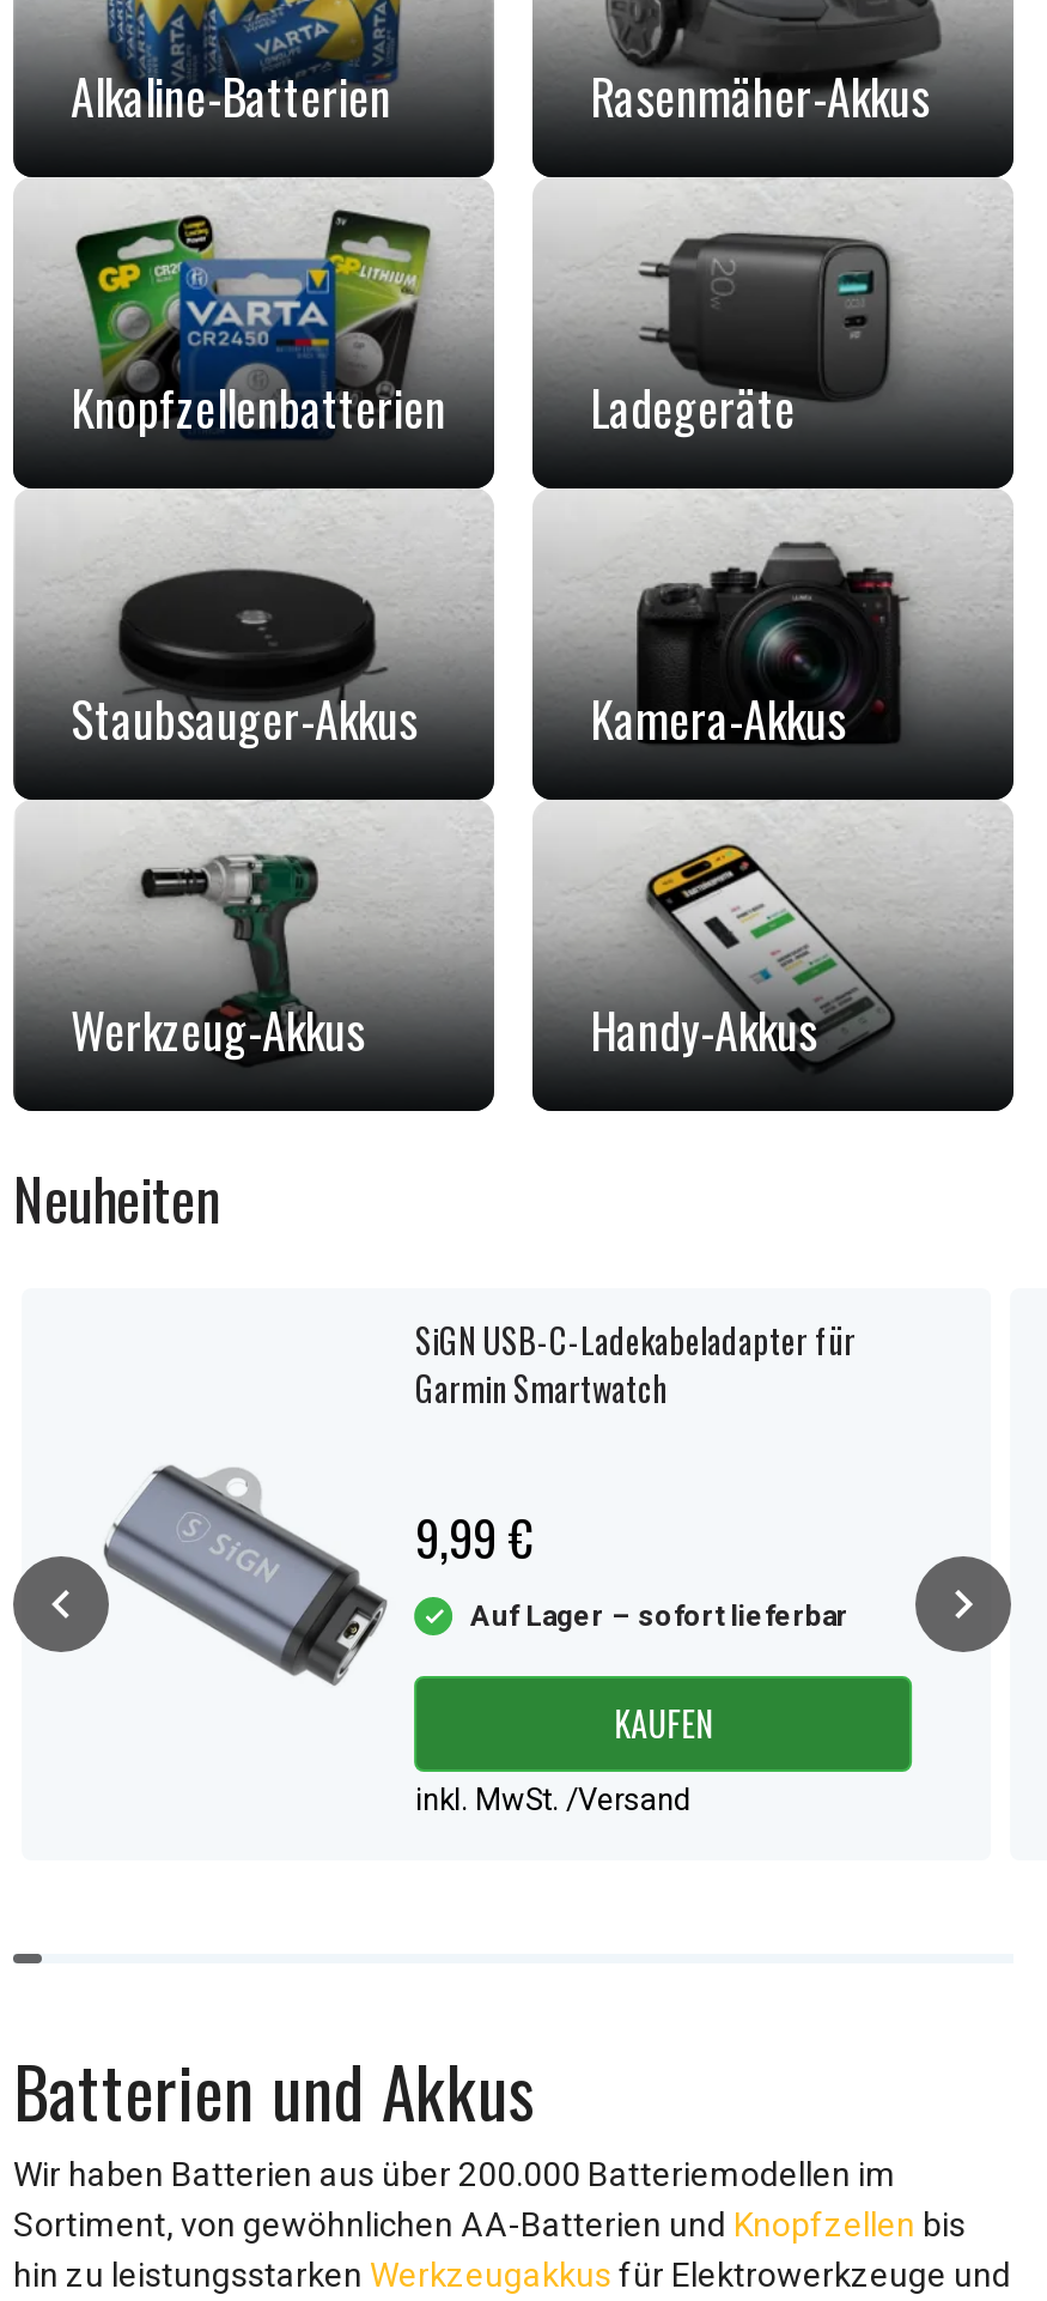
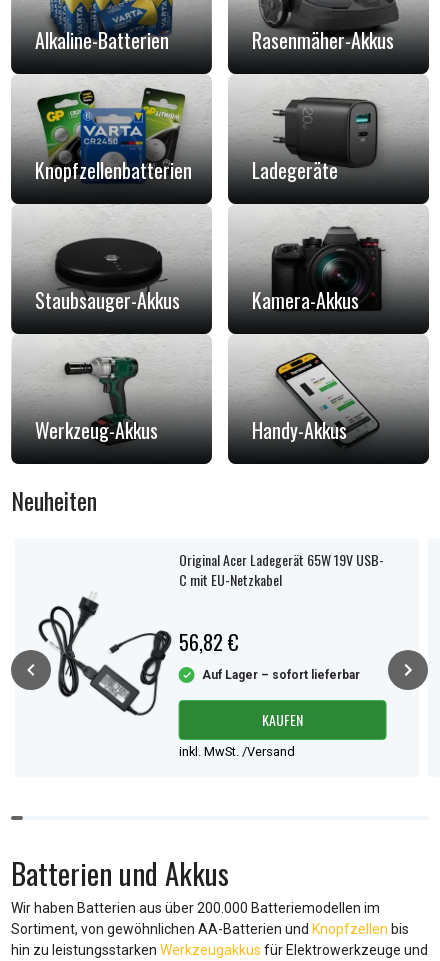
[415,1315,855,1413] SiGN USB-C-Ladekabeladapter für | Garmin Smartwatch -> [179,549,384,590] Original Acer Ladegerät 65W 19V USB- | C mit EU-Netzkabel
[80,1429,535,1714] [image] | 9,99 € -> [37,596,239,717] [image] | 56,82 €

